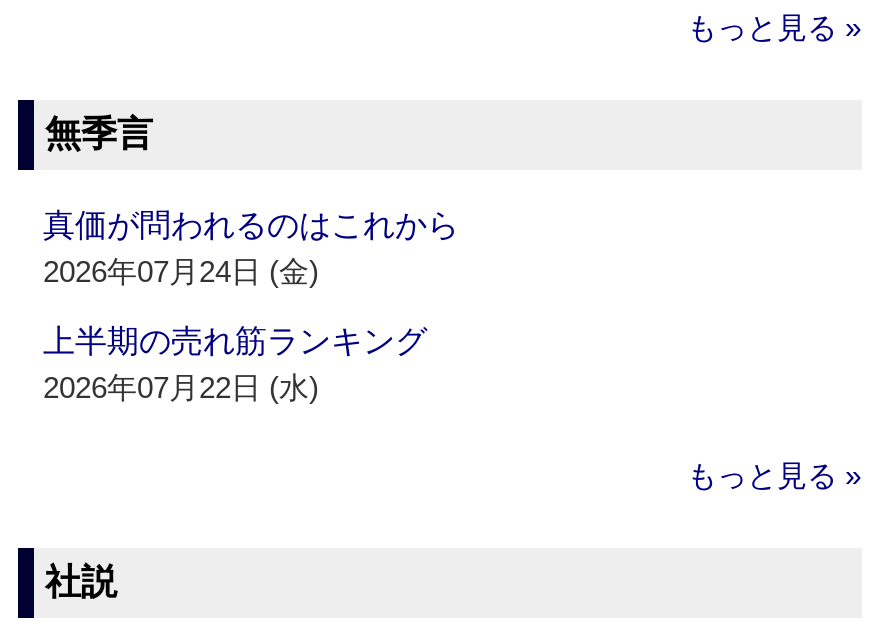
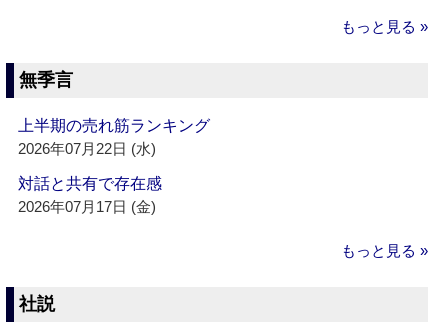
[43,209,459,289] 真価が問われるのはこれから | 2026年07月24日 (金) -> none
moved [43,325,427,405] -> [18,117,210,157]: 上半期の売れ筋ランキング | 2026年07月22日 (水)
none -> [18,175,162,215] 対話と共有で存在感 | 2026年07月17日 (金)

